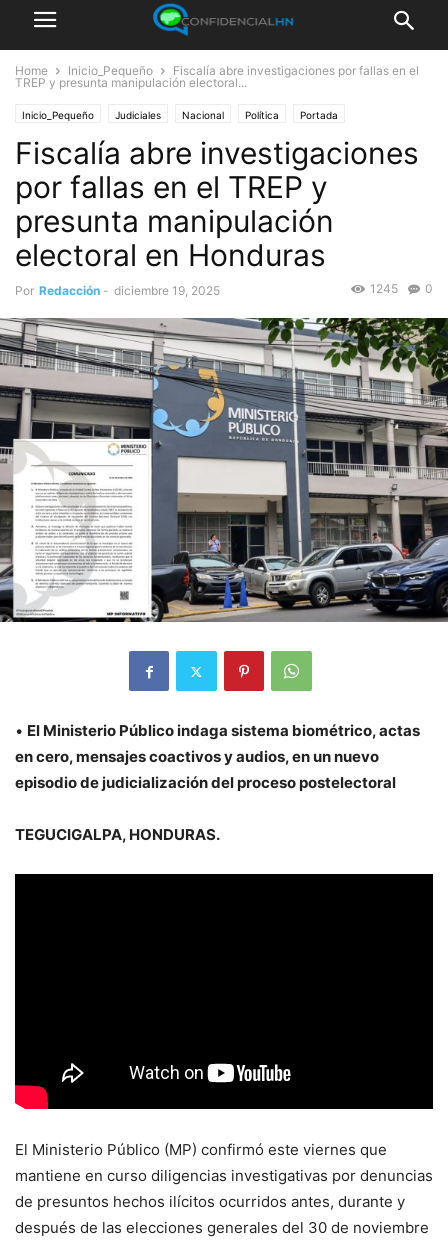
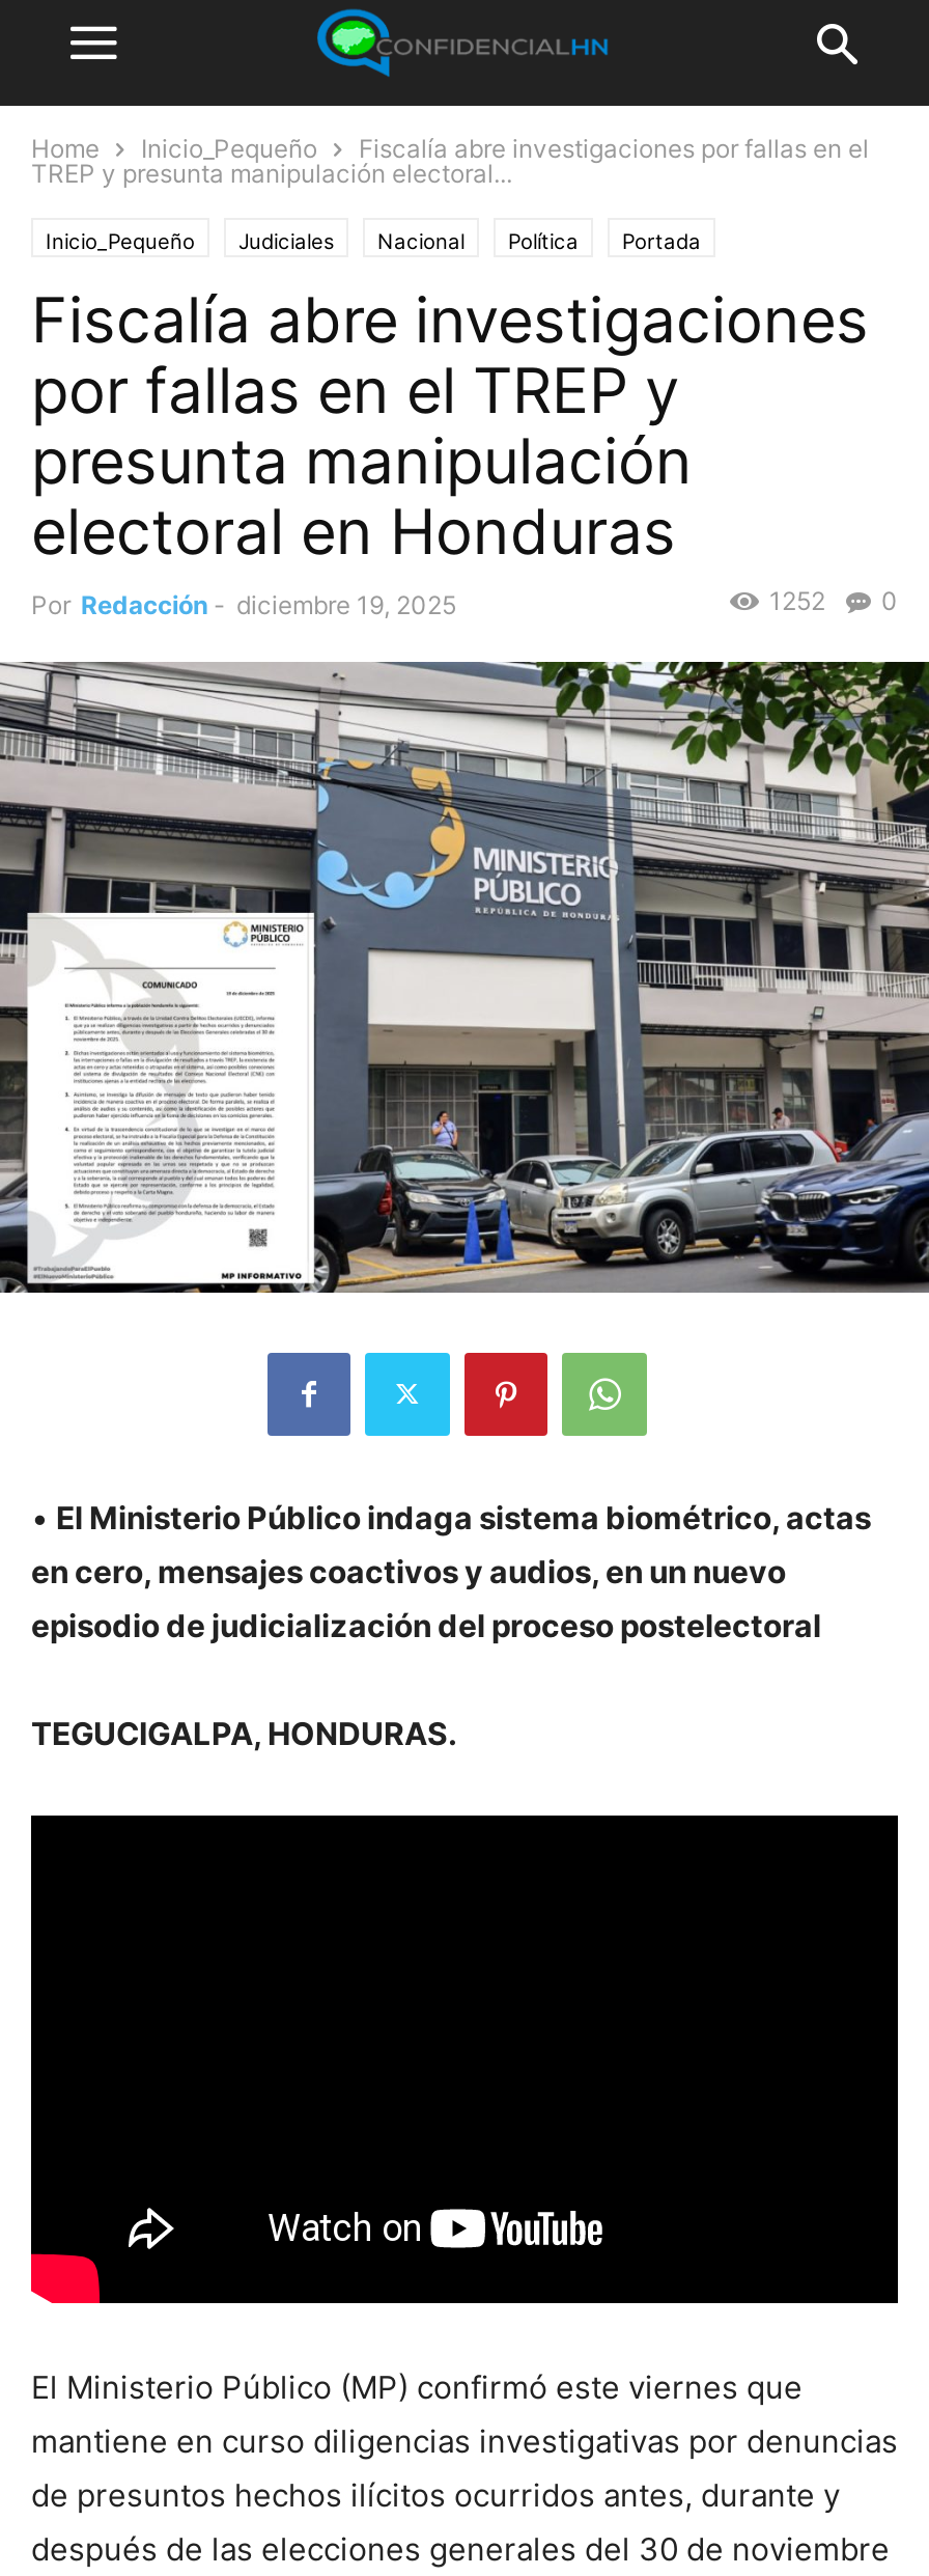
[370,281,433,296] 1245 0 -> [769,585,898,616] 1252 0

